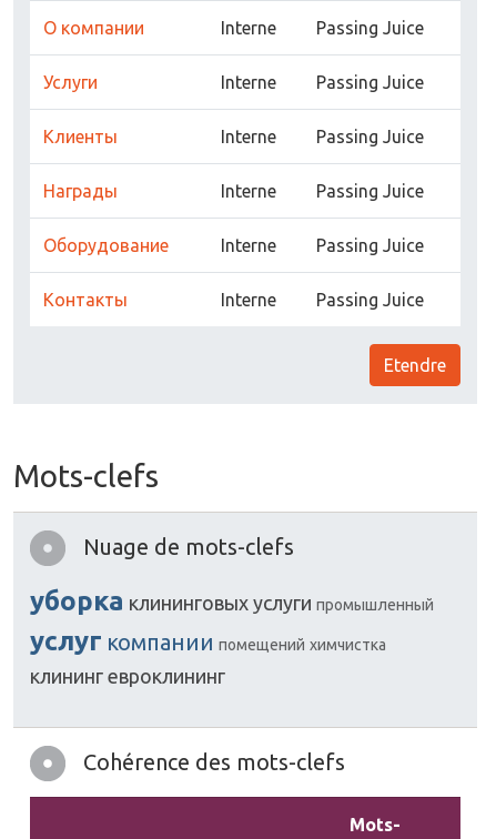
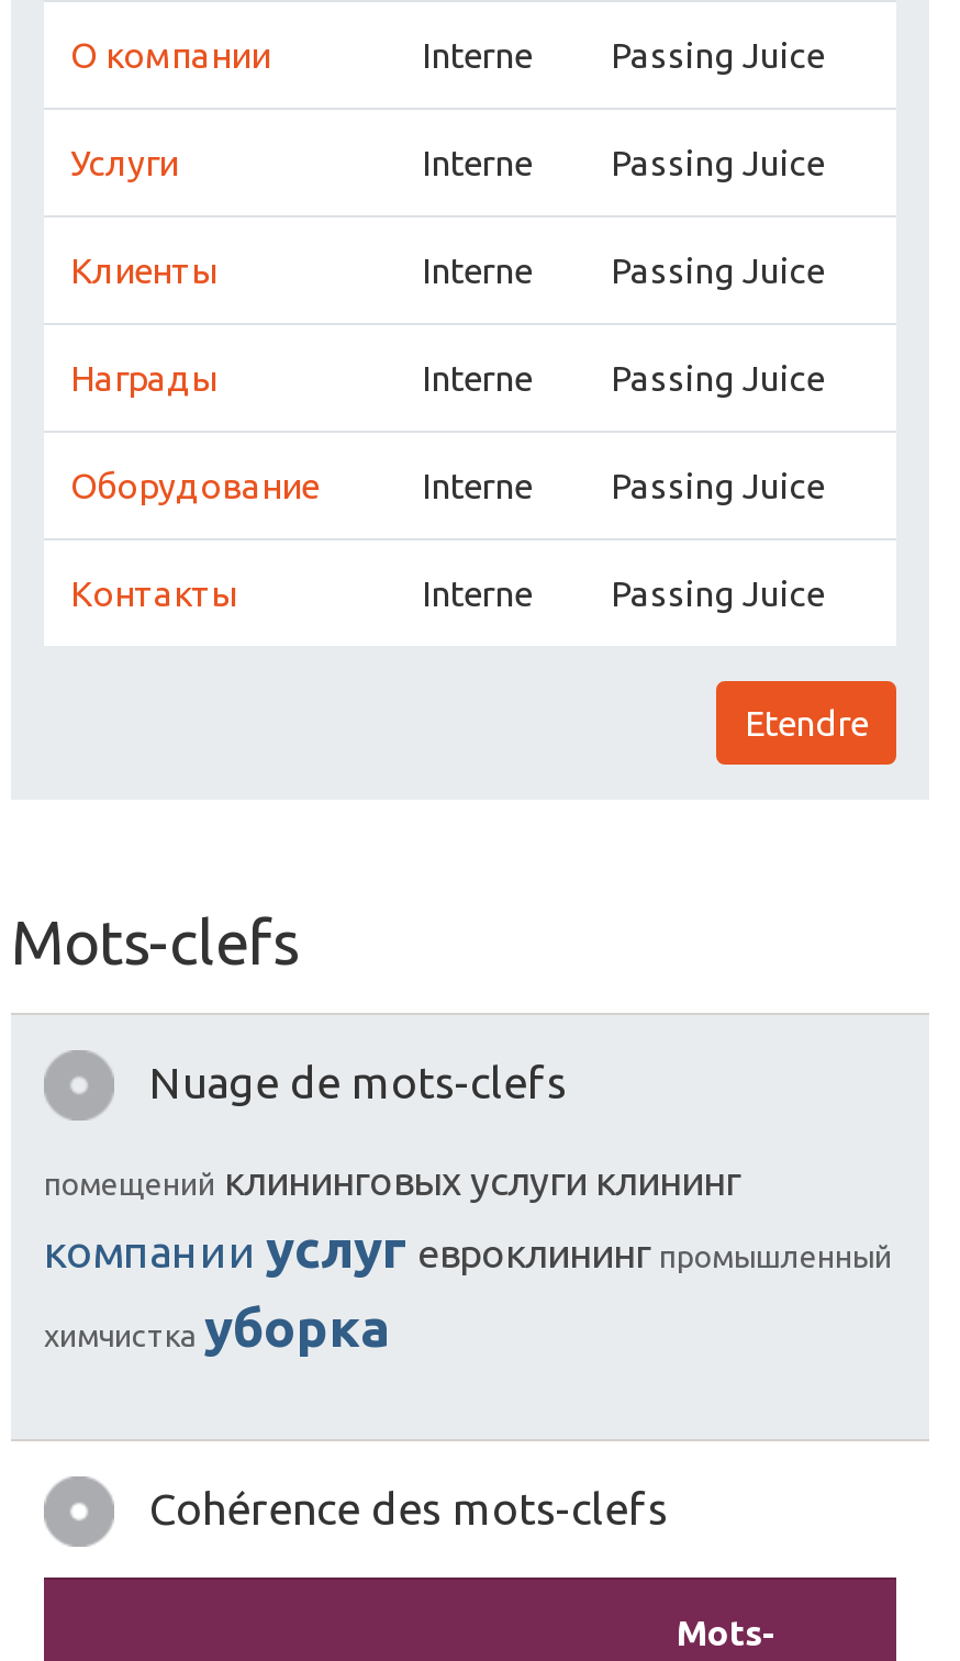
[30,586,434,687] уборка клининговых услуги промышленный | услуг компании помещений химчистка | клининг евроклининг -> [44,1158,892,1358] помещений клининговых услуги клининг | компании услуг евроклининг промышленный | химчистка уборка

